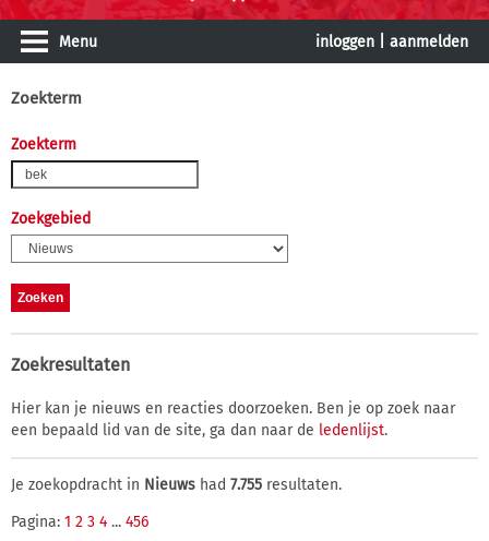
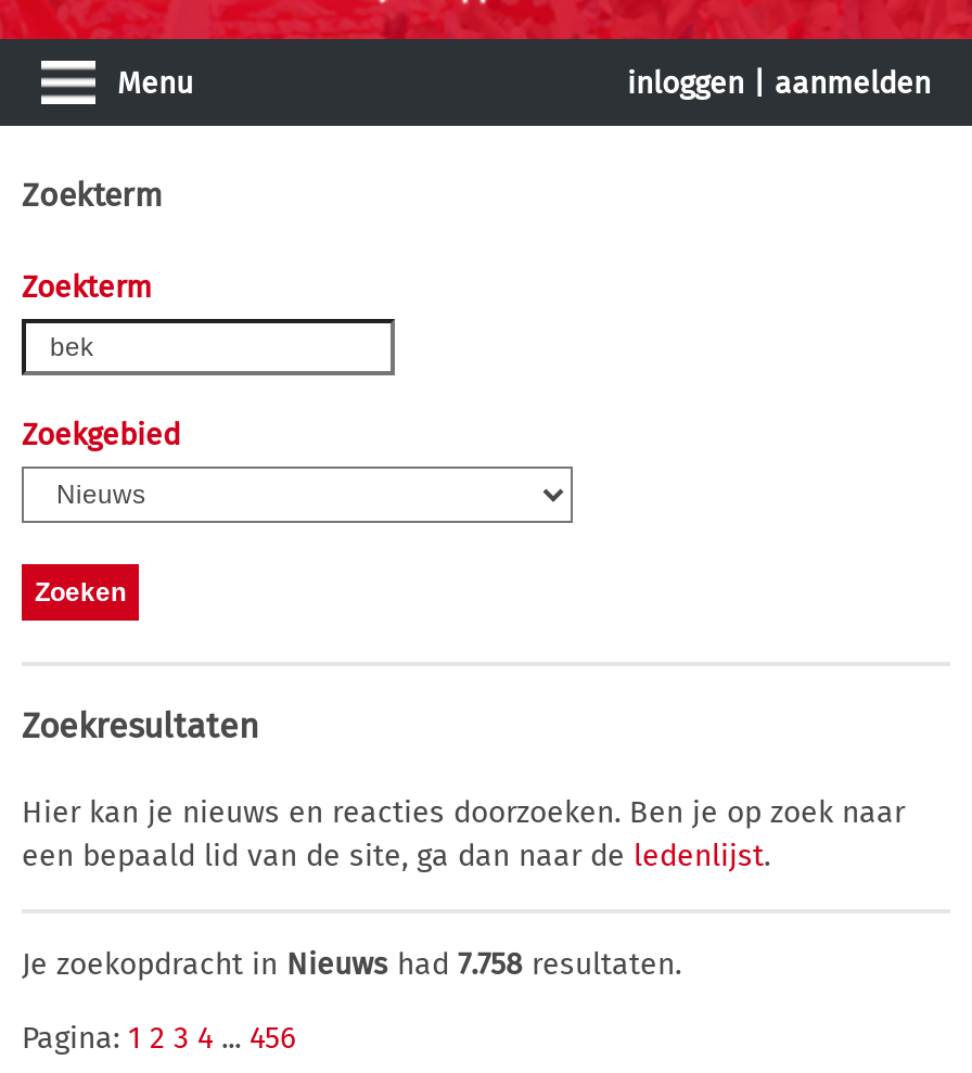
[11,476,342,494] Je zoekopdracht in Nieuws had 7.755 resultaten. -> [22,946,681,983] Je zoekopdracht in Nieuws had 7.758 resultaten.

